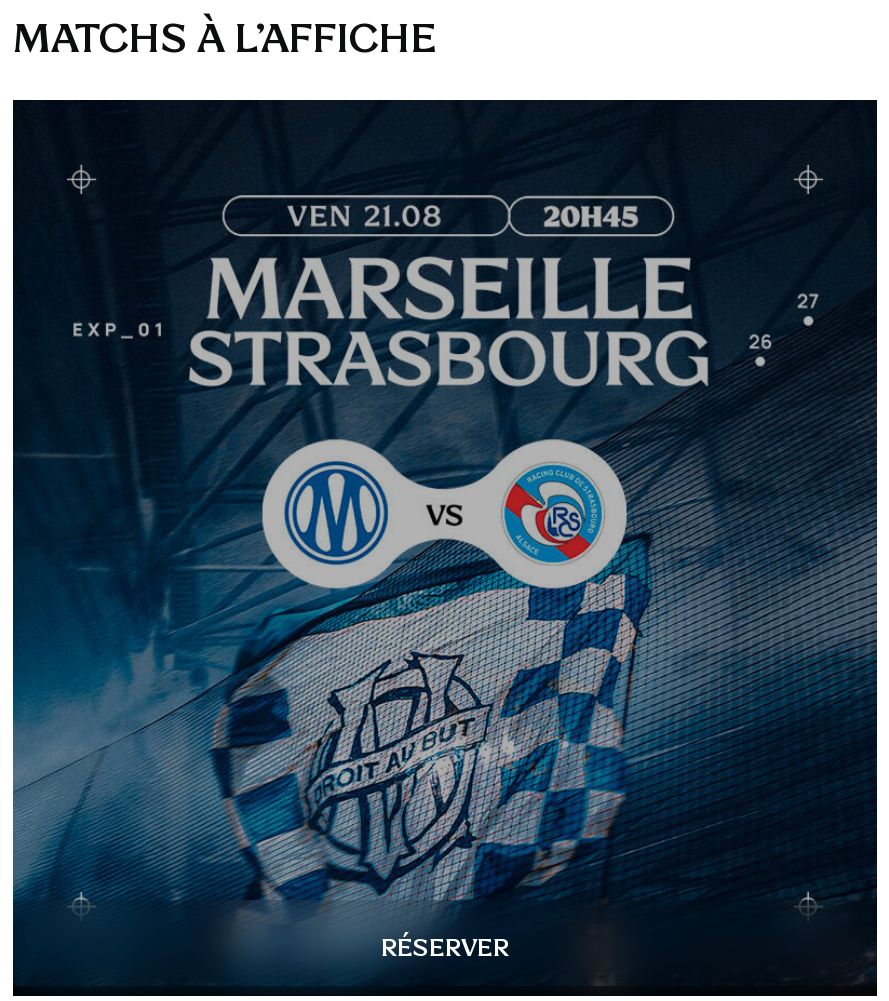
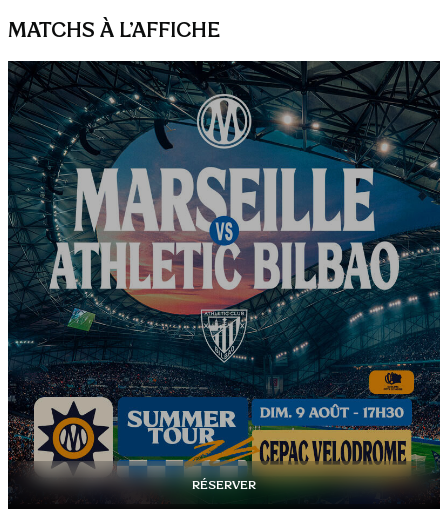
[11,100,877,986] [image] -> [7,61,441,503] [image]

